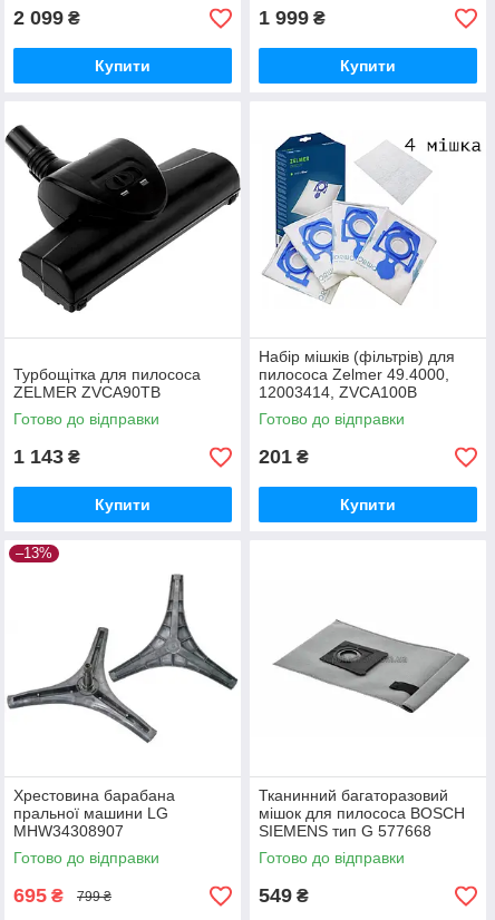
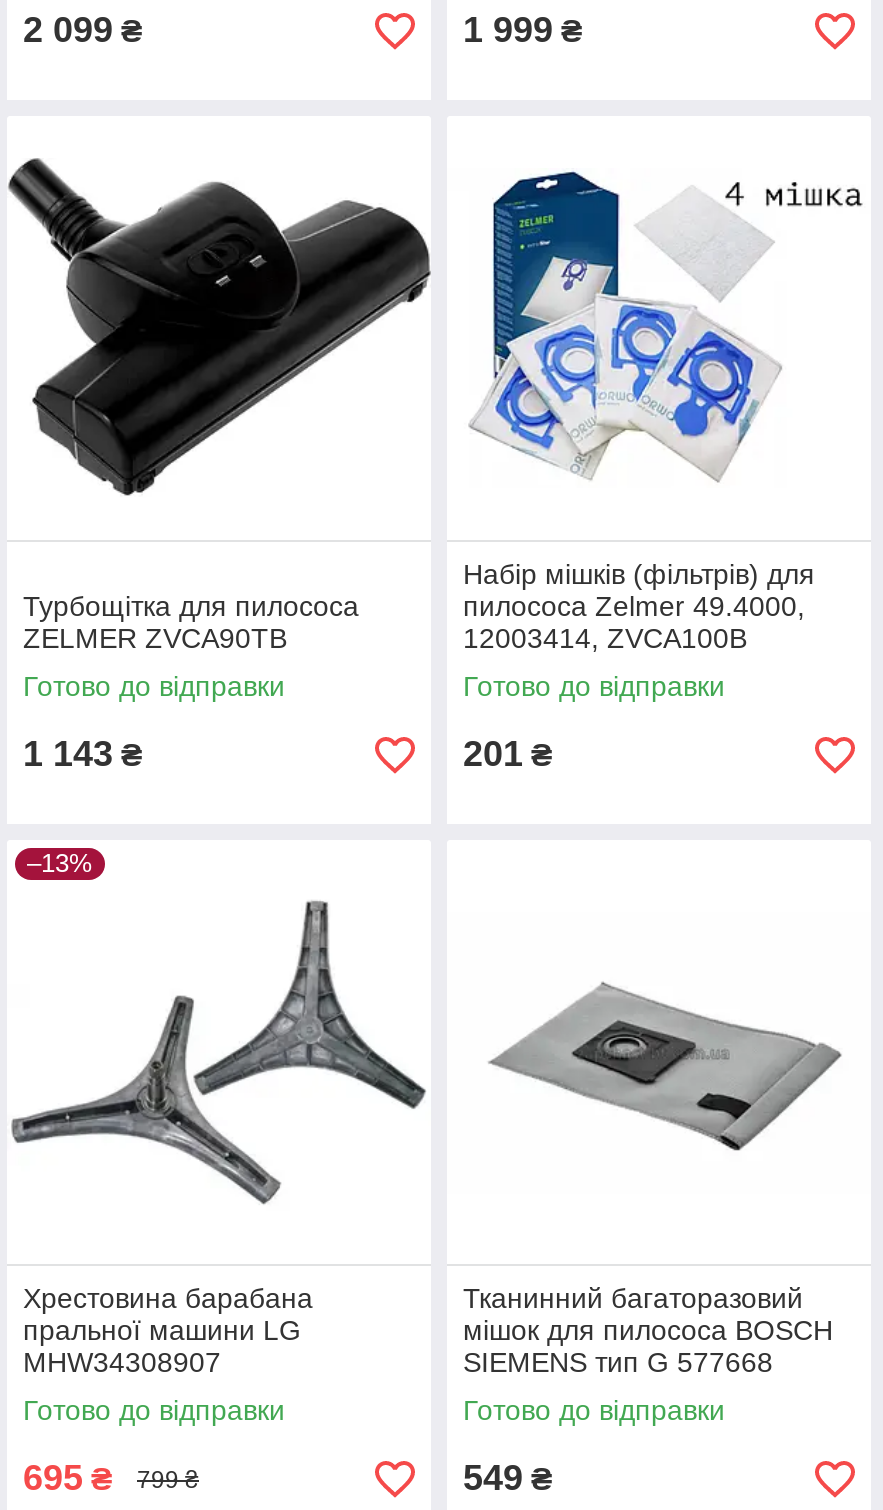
[95,57,151,75] Купити -> none
[340,57,396,75] Купити -> none
[95,496,151,514] Купити -> none
[340,496,396,514] Купити -> none

